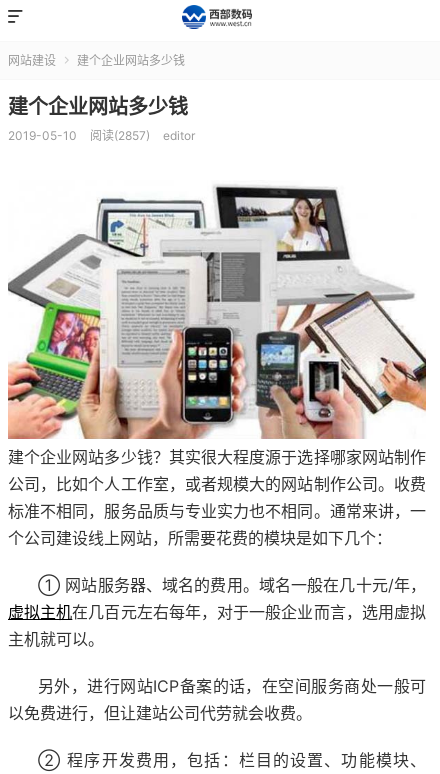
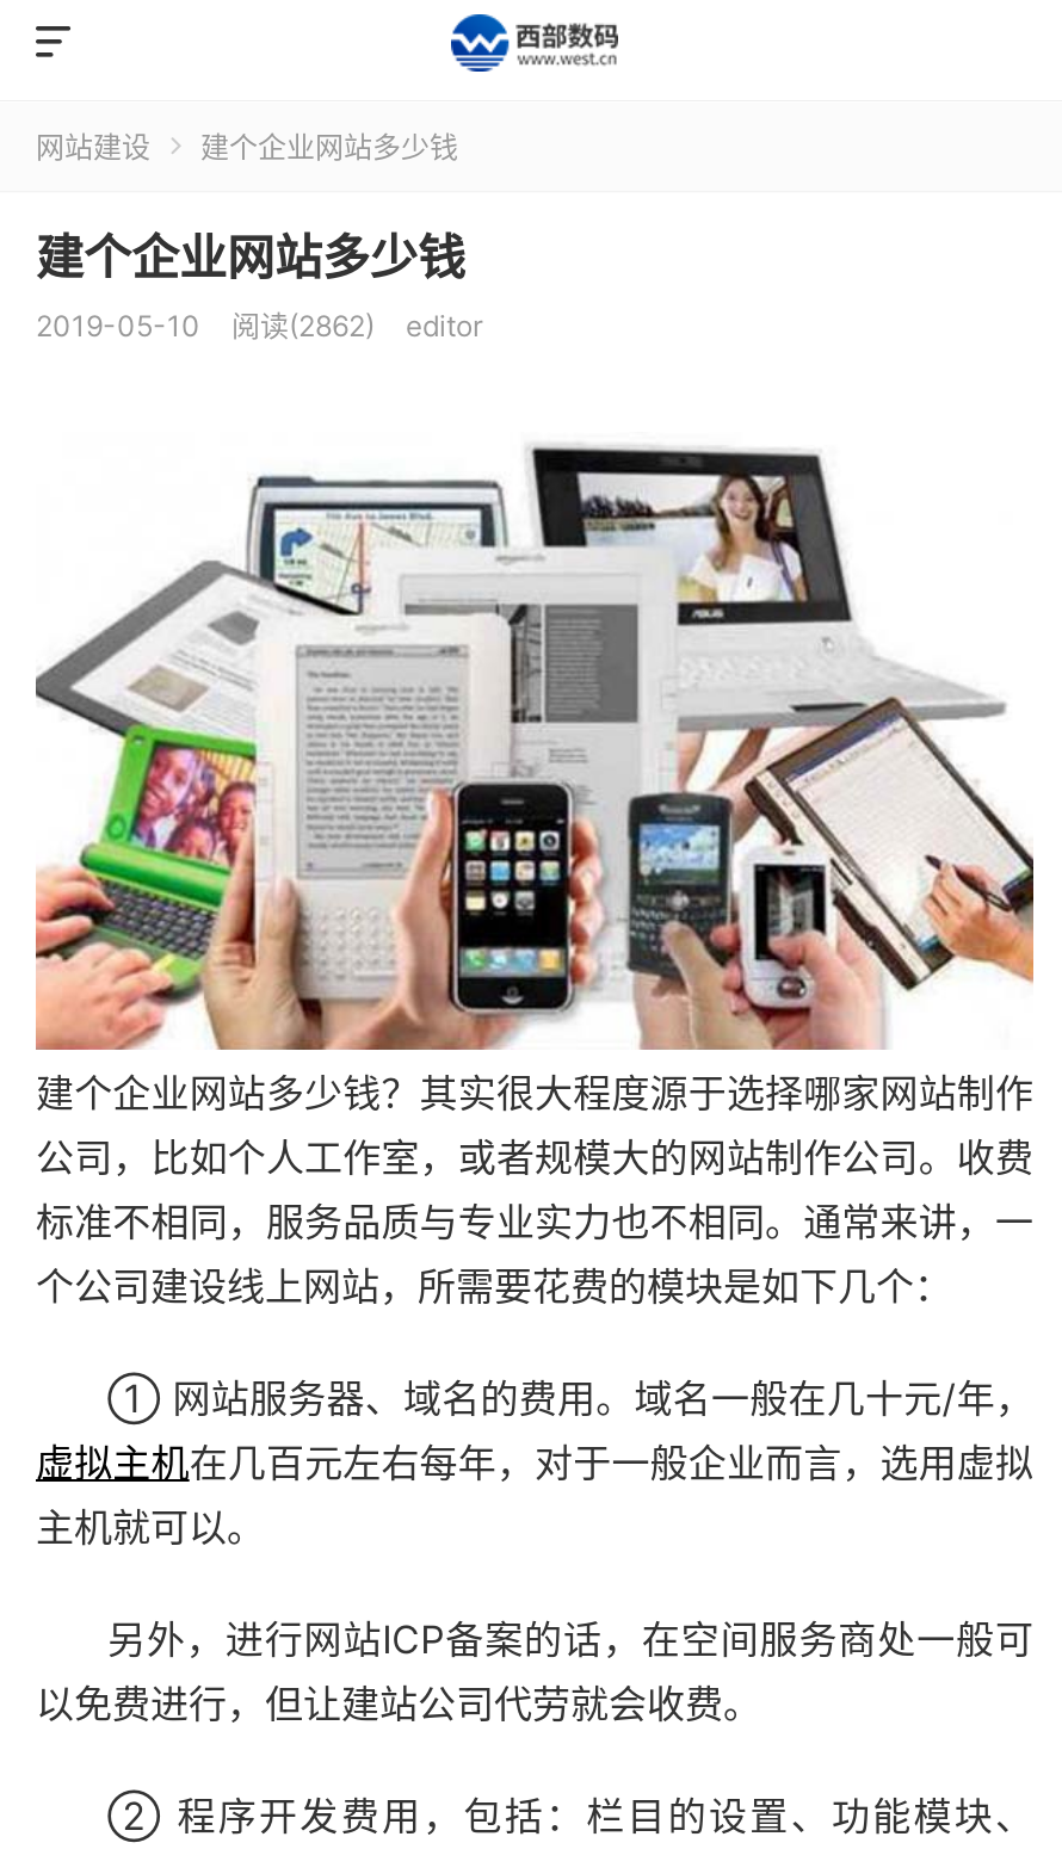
[8,128,195,143] 2019-05-10 阅读(2857) editor -> [36,308,482,344] 2019-05-10 阅读(2862) editor

